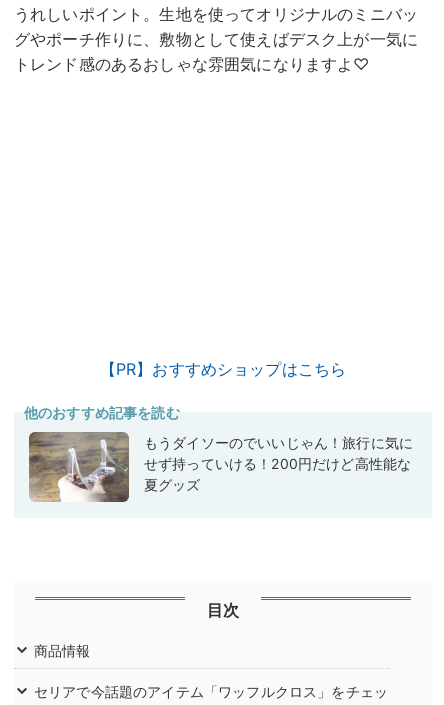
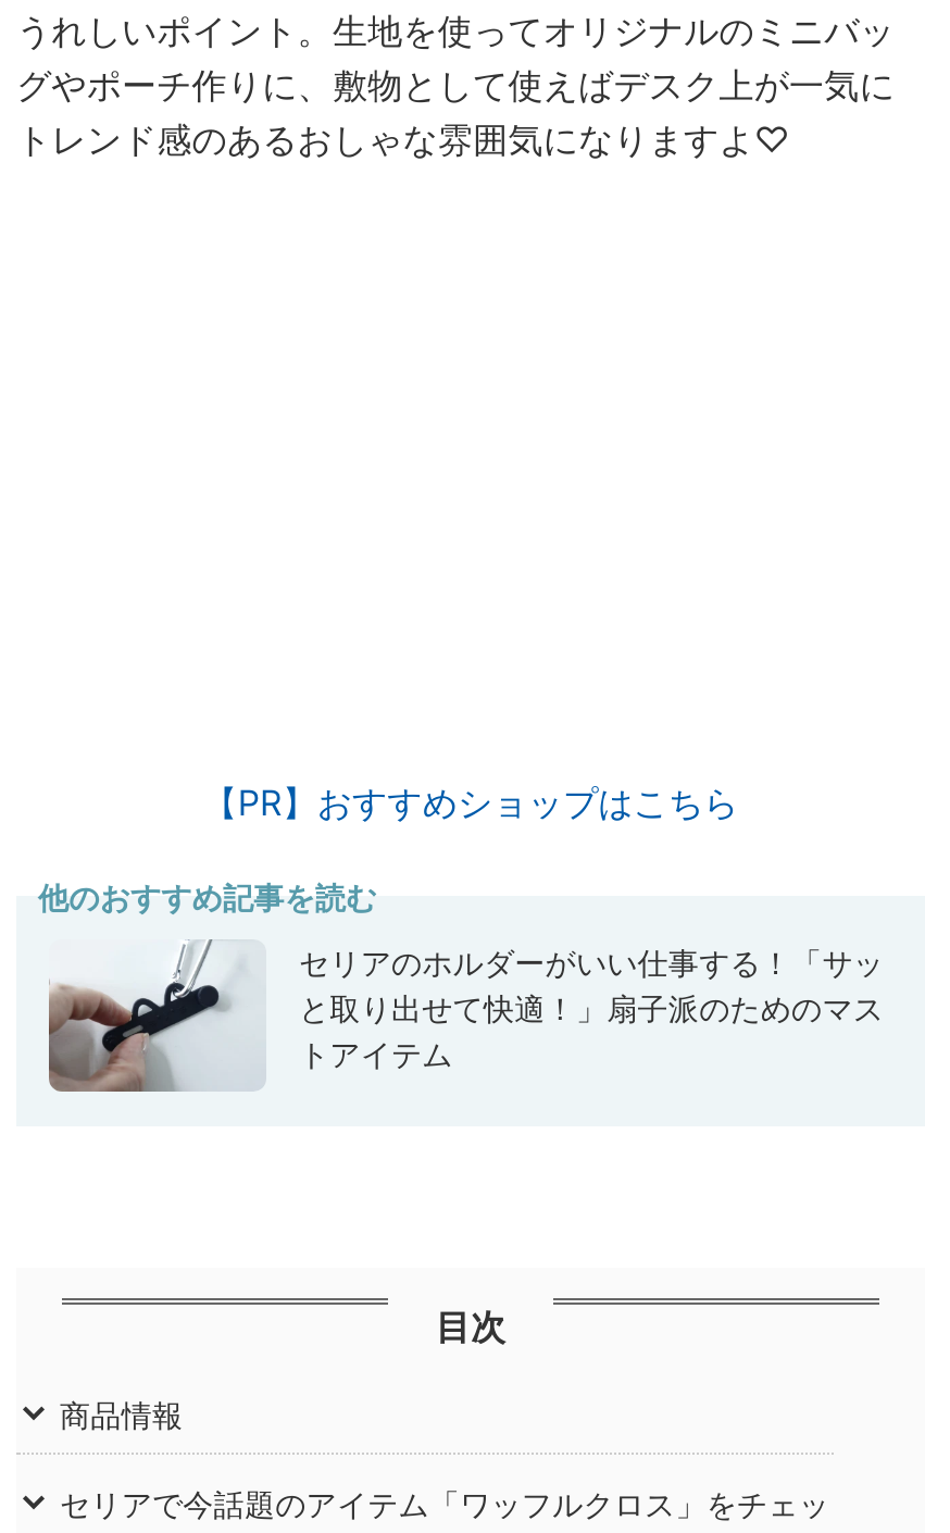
[28,431,413,503] [image] | もうダイソーのでいいじゃん！旅行に気に | せず持っていける！200円だけど高性能な | 夏グッズ -> [47,939,884,1094] [image] | セリアのホルダーがいい仕事する！「サッ | と取り出せて快適！」扇子派のためのマス | トアイテム

